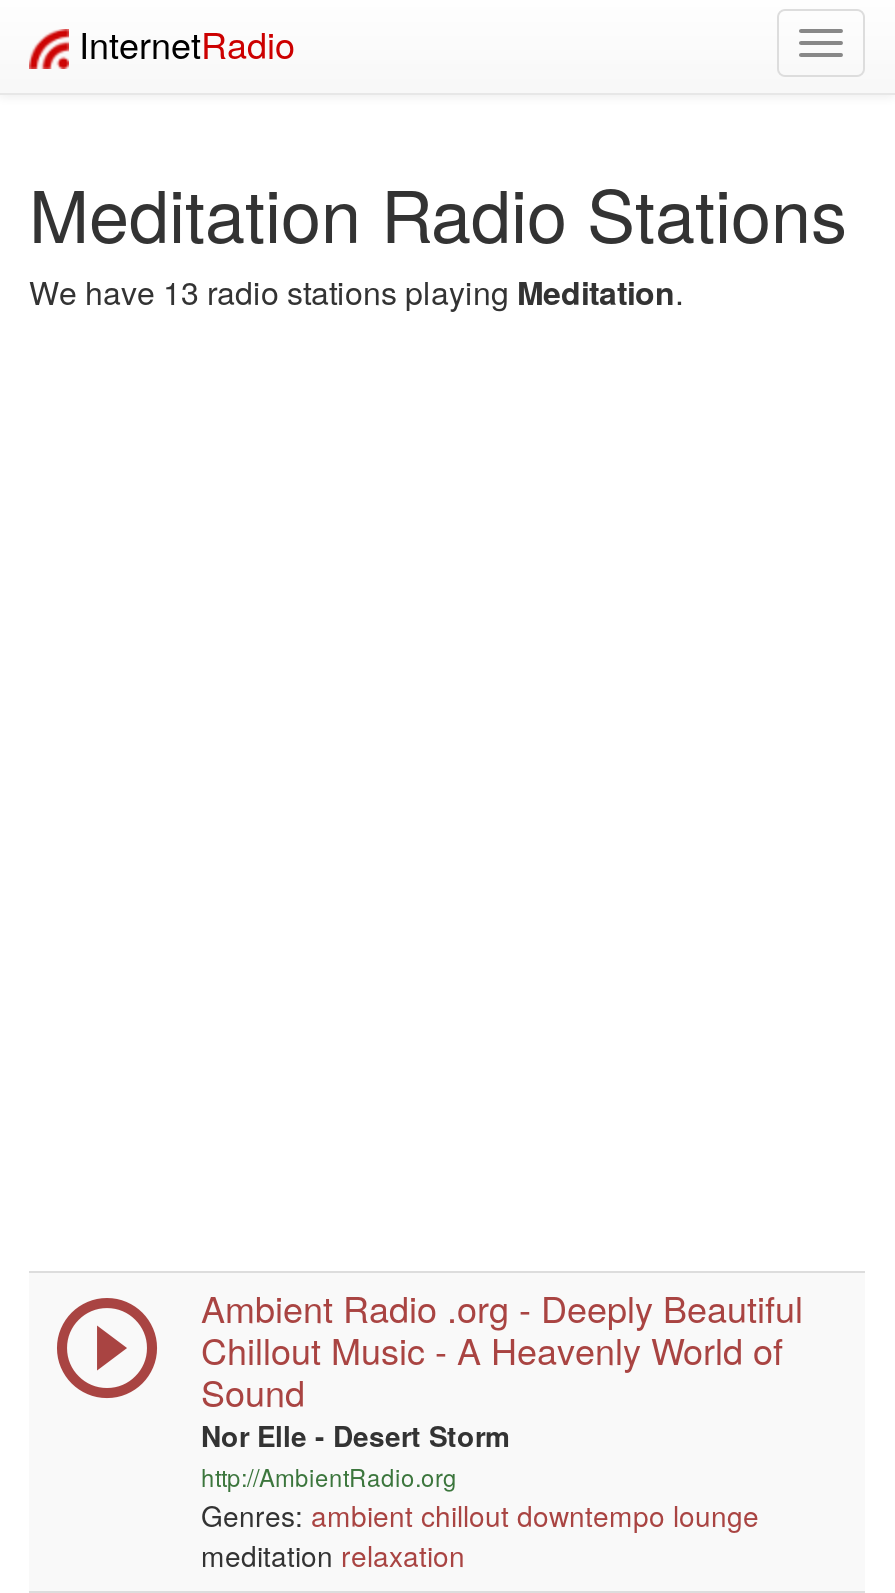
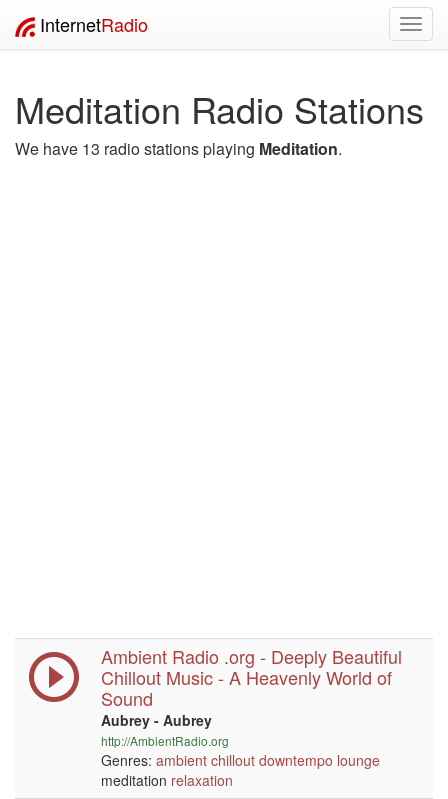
[201,1415,509,1455] Nor Elle - Desert Storm -> [101,710,212,730] Aubrey - Aubrey

